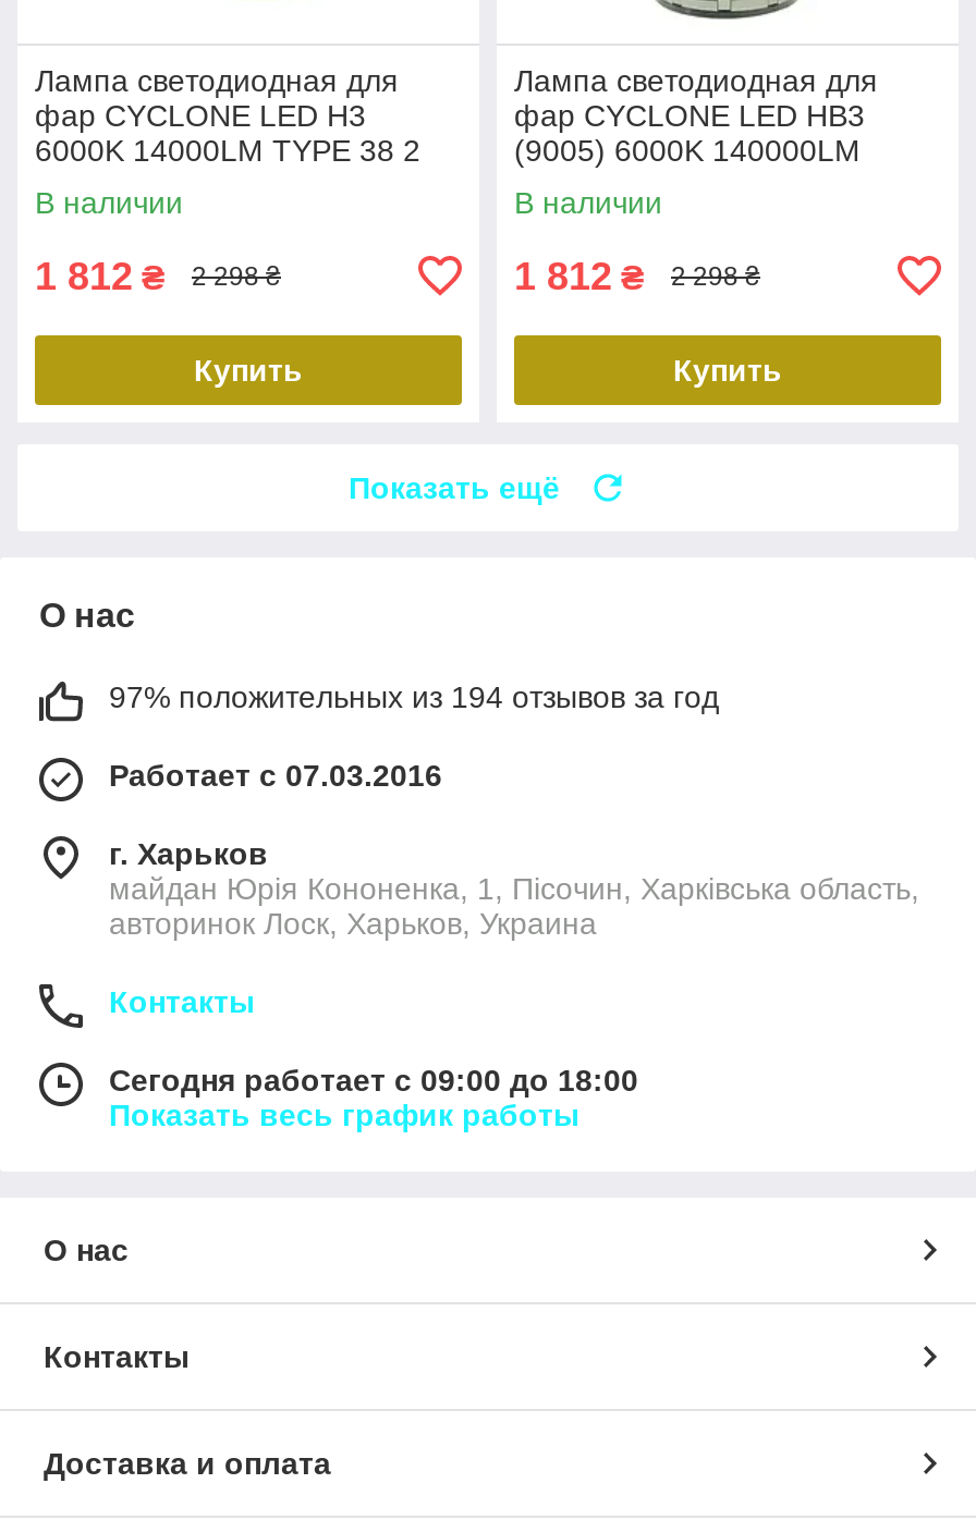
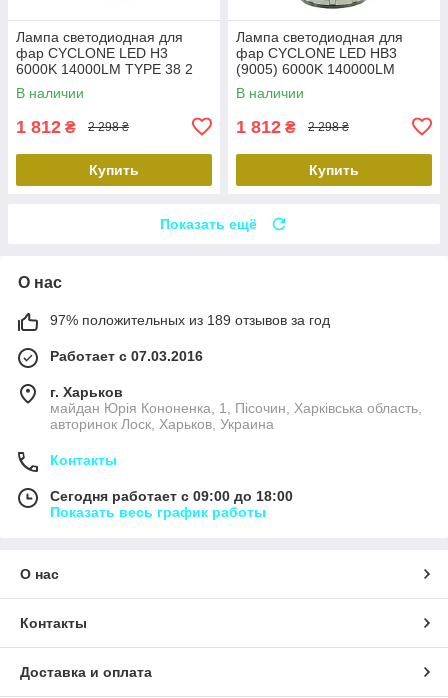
[109,679,719,714] 97% положительных из 194 отзывов за год -> [50,312,330,328] 97% положительных из 189 отзывов за год

